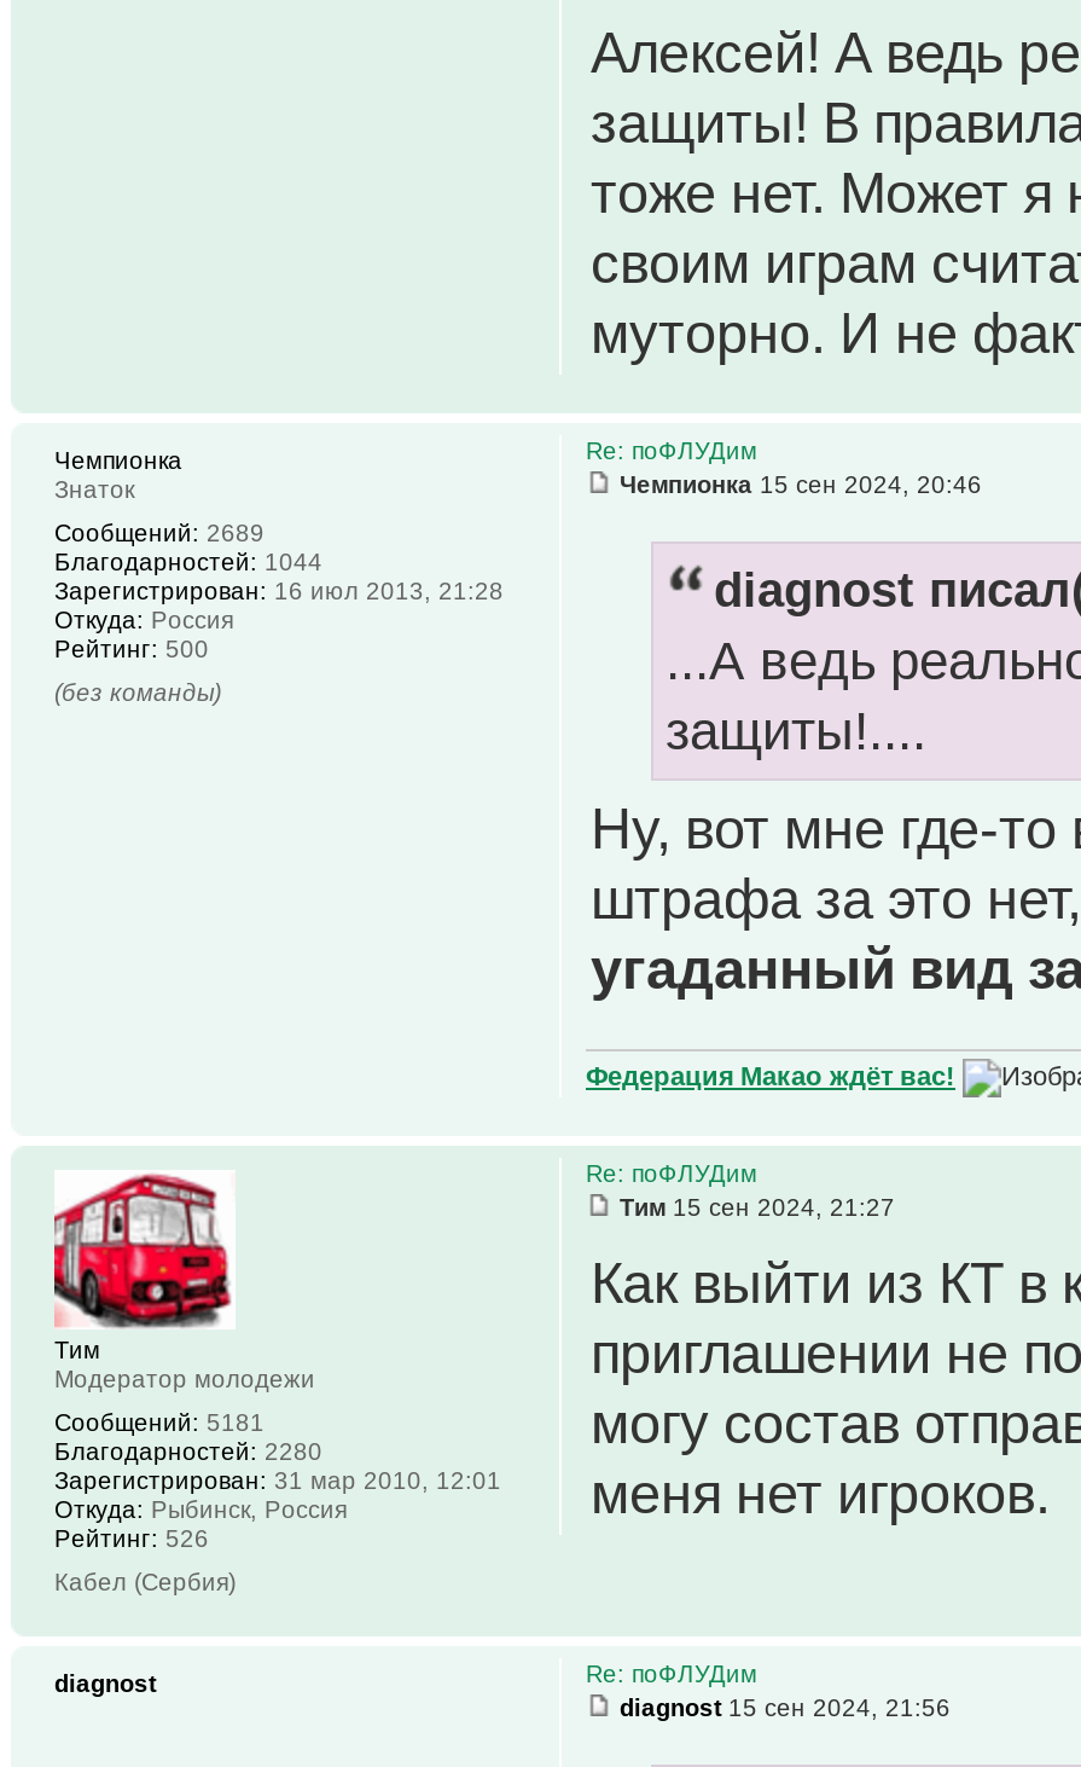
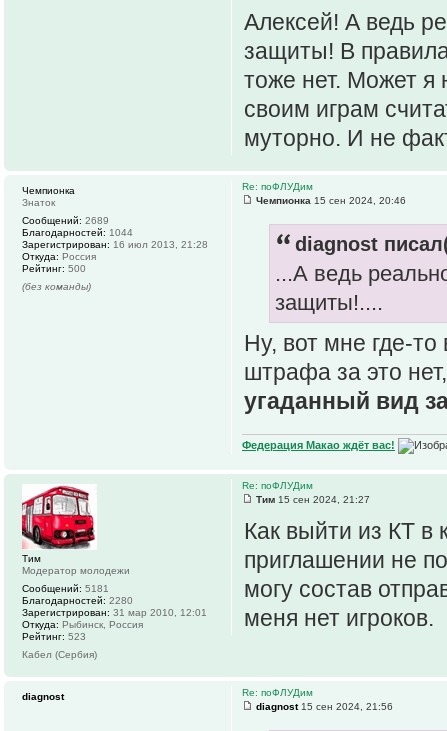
[54,1524,209,1551] Рейтинг: 526 -> [22,631,86,642] Рейтинг: 523

